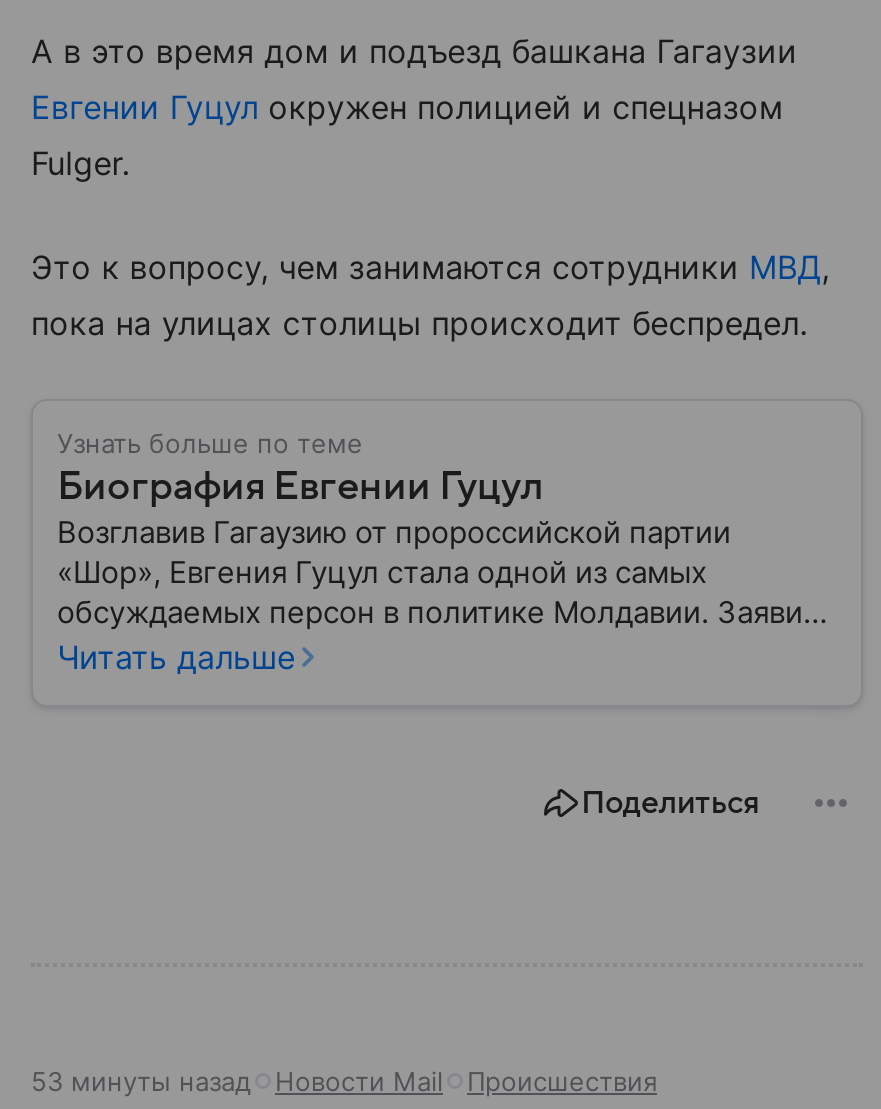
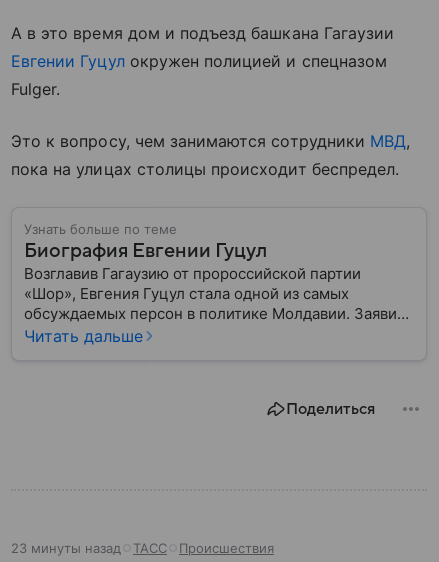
[31,1064,443,1096] 53 минуты назад | Новости Mail -> [11,540,167,556] 23 минуты назад | ТАСС

